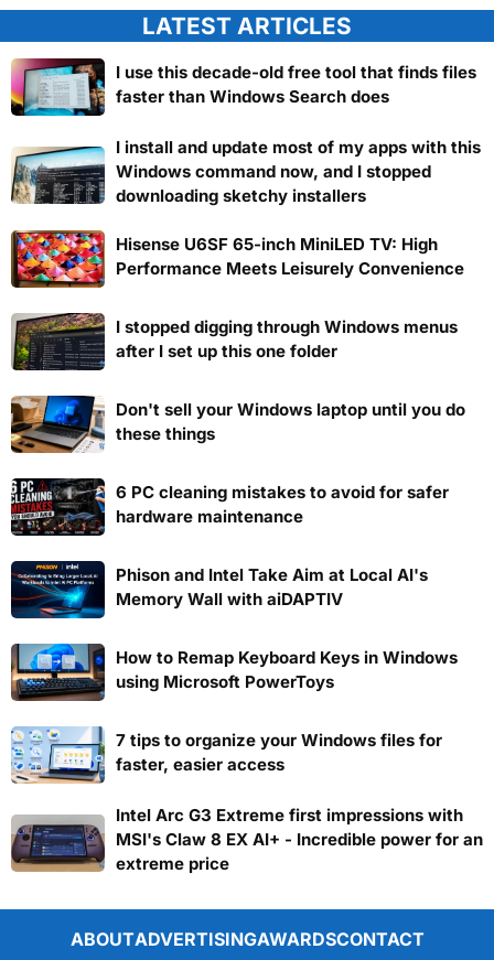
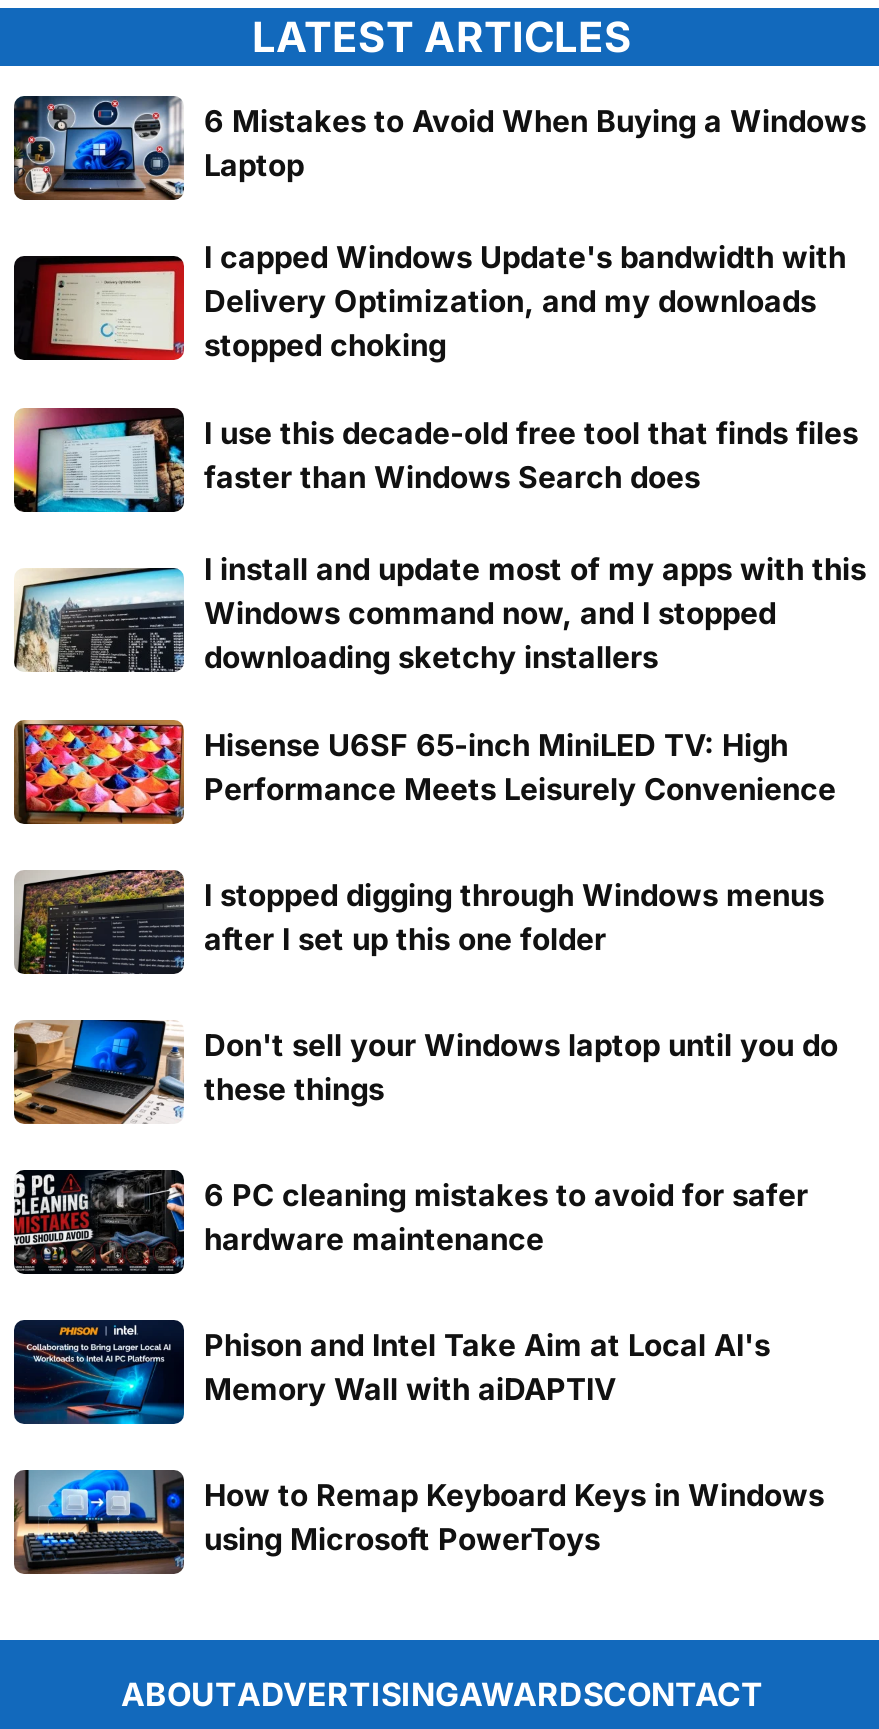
none -> [12,94,866,365] [image] | 6 Mistakes to Avoid When Buying a Windows | Laptop | I capped Windows Update's bandwidth with | Delivery Optimization, and my downloads | stopped choking
none -> [12,254,176,362] [image]
moved [9,56,481,692] -> [10,404,866,1558]: [image] | I use this decade-old free tool that finds files | faster than Windows Search does | ... | How to Remap Keyboard Keys in Windows | using Microsoft PowerToys
[10,725,483,874] [image] | 7 tips to organize your Windows files for | faster, easier access | Intel Arc G3 Extreme first impressions with | MSI's Claw 8 EX AI+ - Incredible power for an | extreme price -> none
[11,815,100,873] [image] -> none

